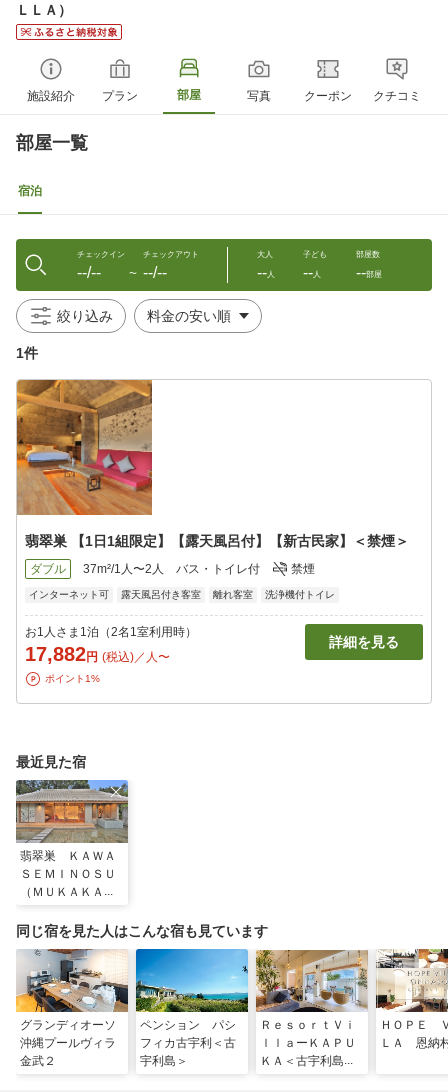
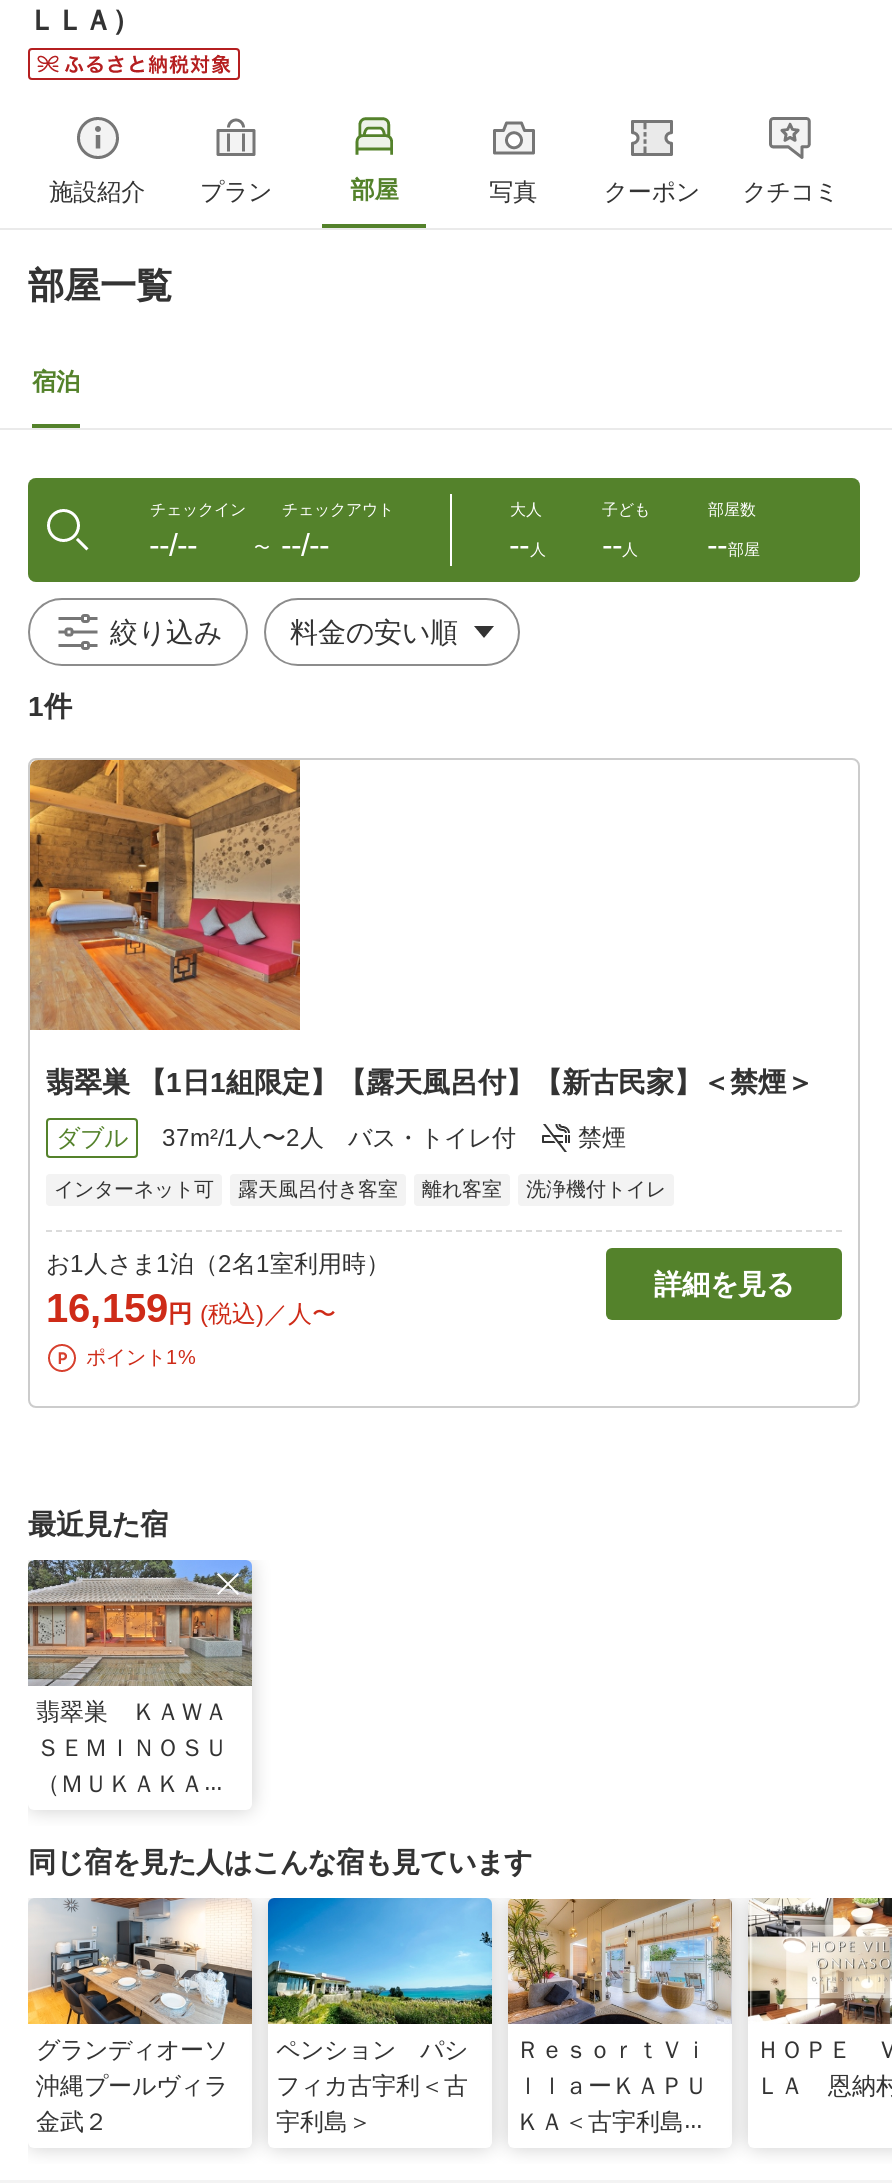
[25,643,170,665] 17,882円 (税込)／人〜 -> [46,1286,336,1330] 16,159円 (税込)／人〜

